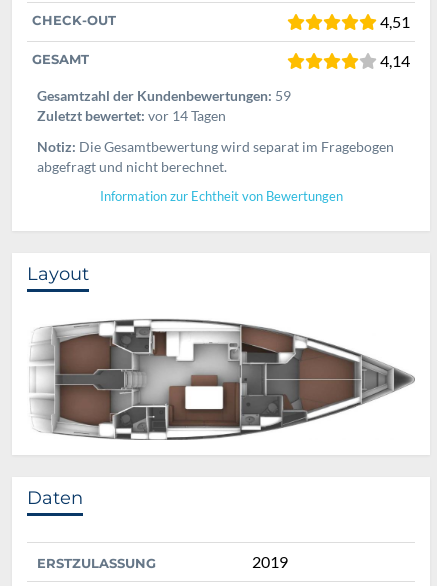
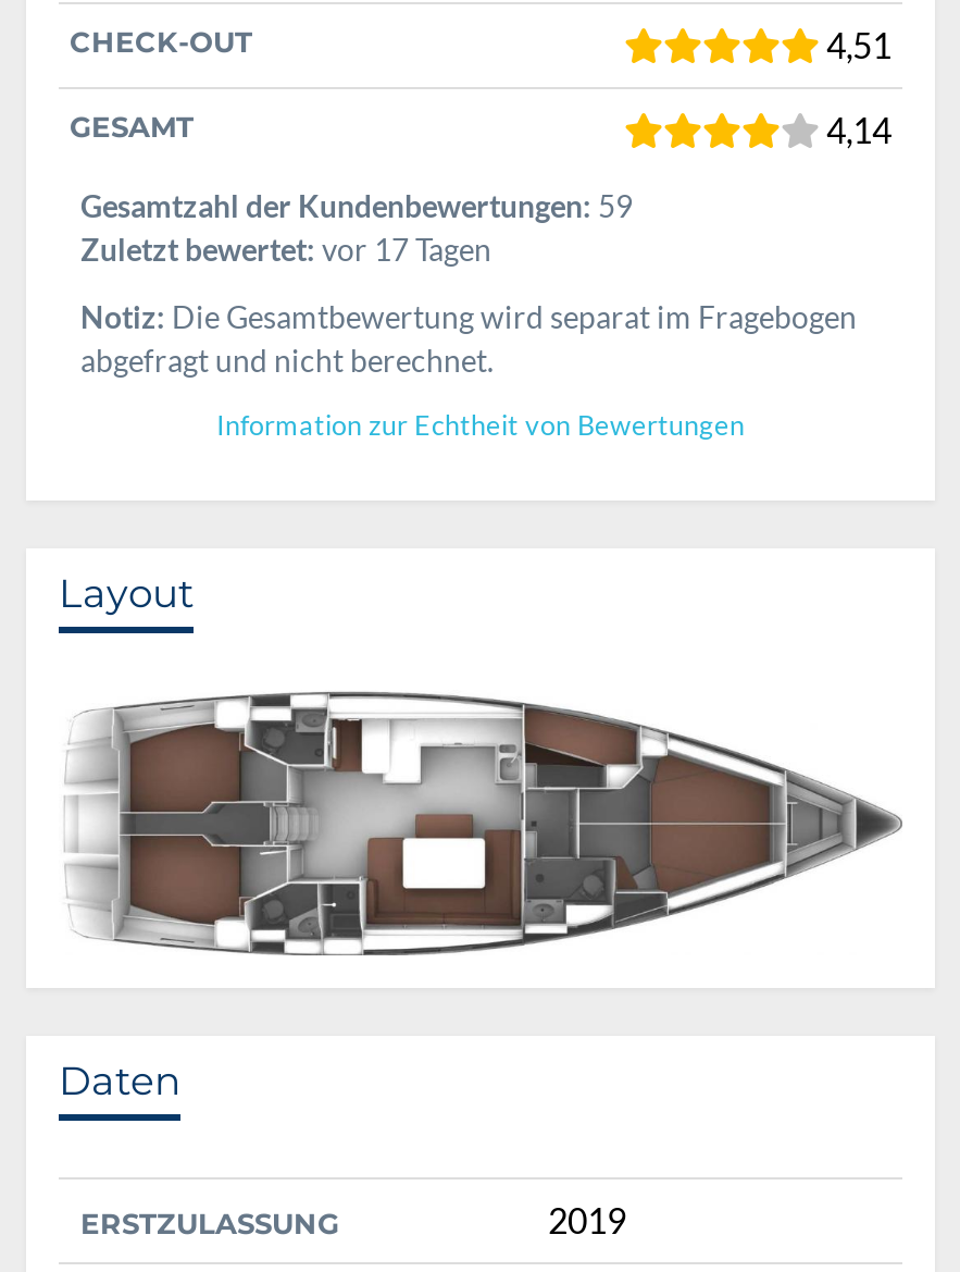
[37,107,226,124] Zuletzt bewertet: vor 14 Tagen -> [80,230,491,267] Zuletzt bewertet: vor 17 Tagen

